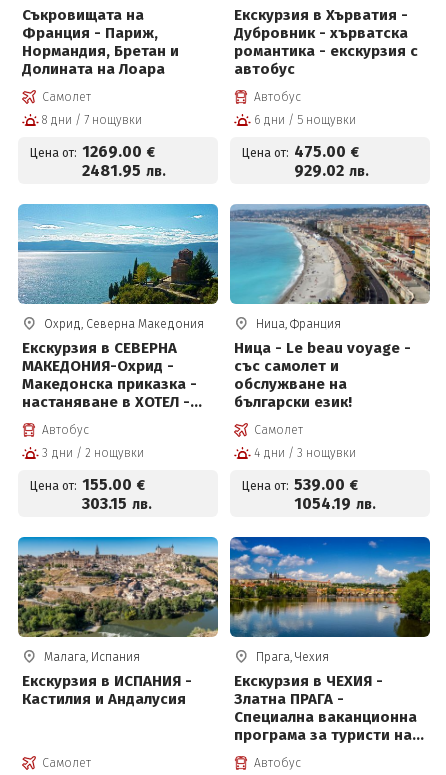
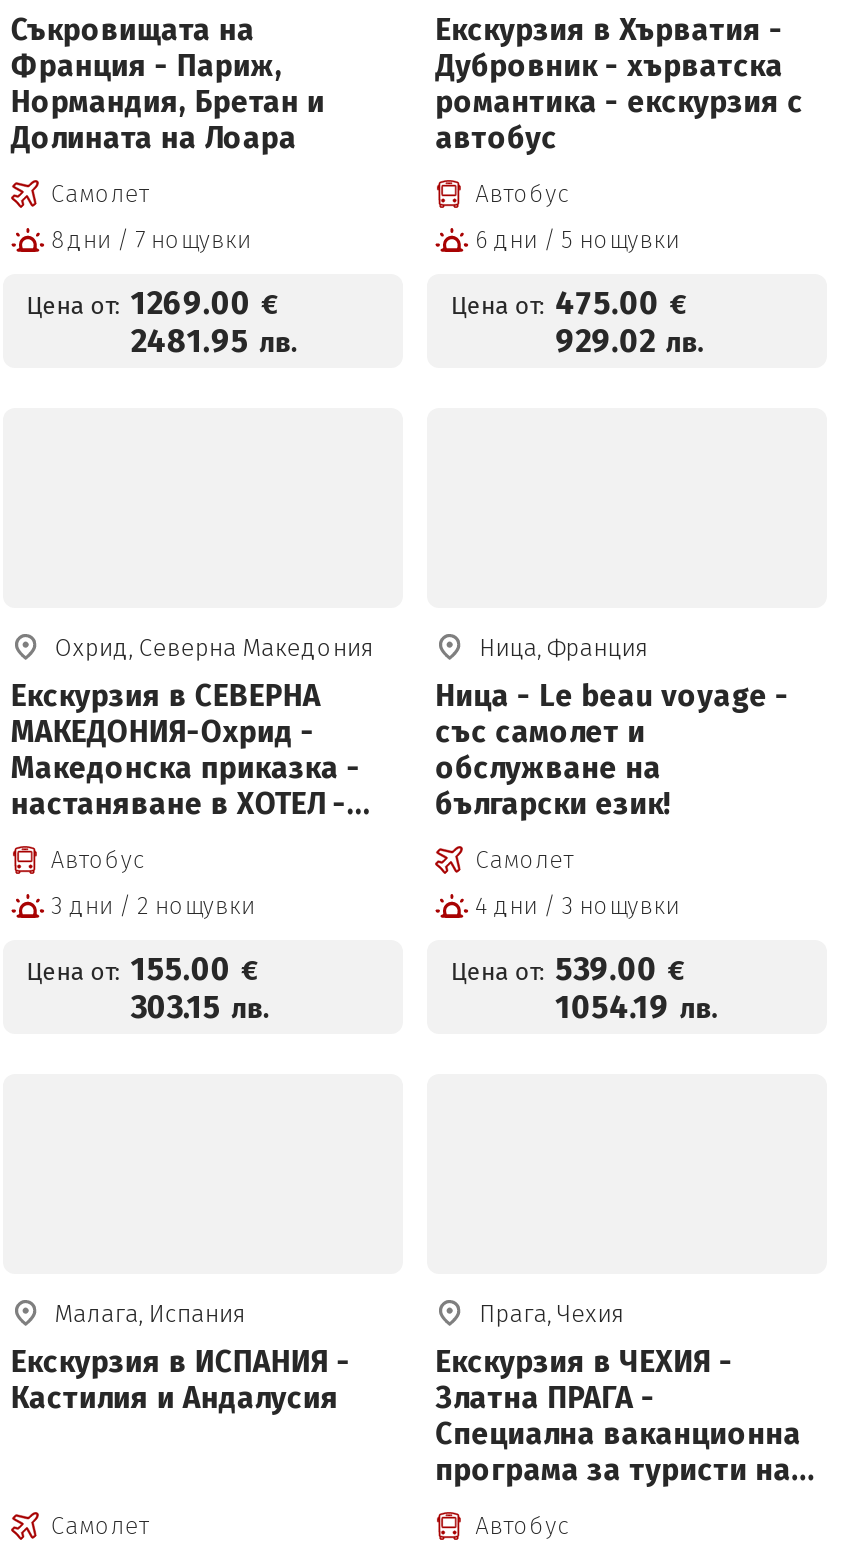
[17,203,219,305] [image] -> none
[229,203,431,305] [image] -> none
[17,536,219,638] [image] -> none
[229,536,431,638] [image] -> none

